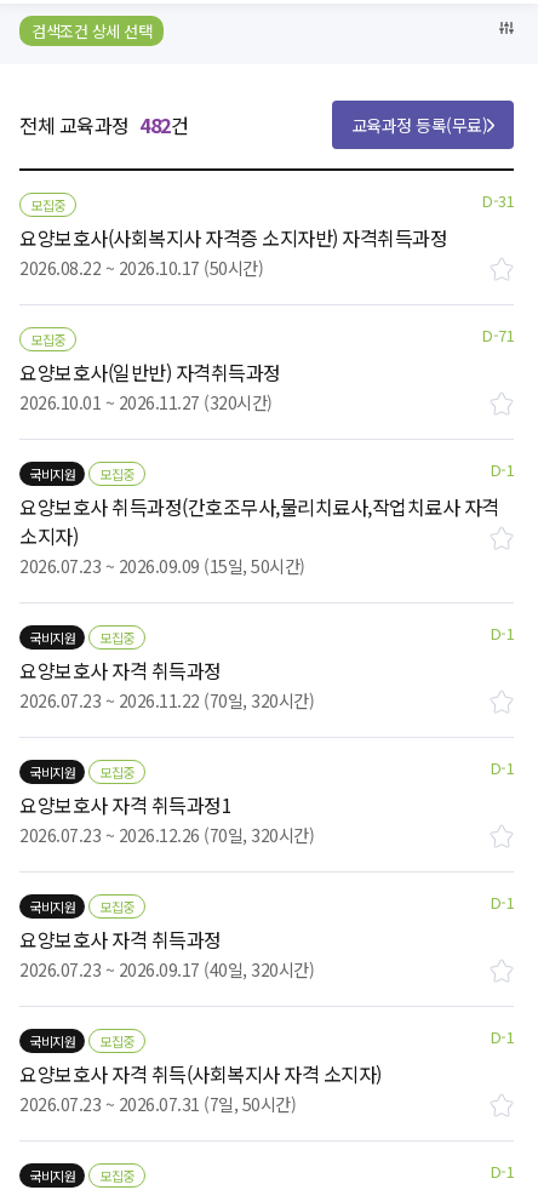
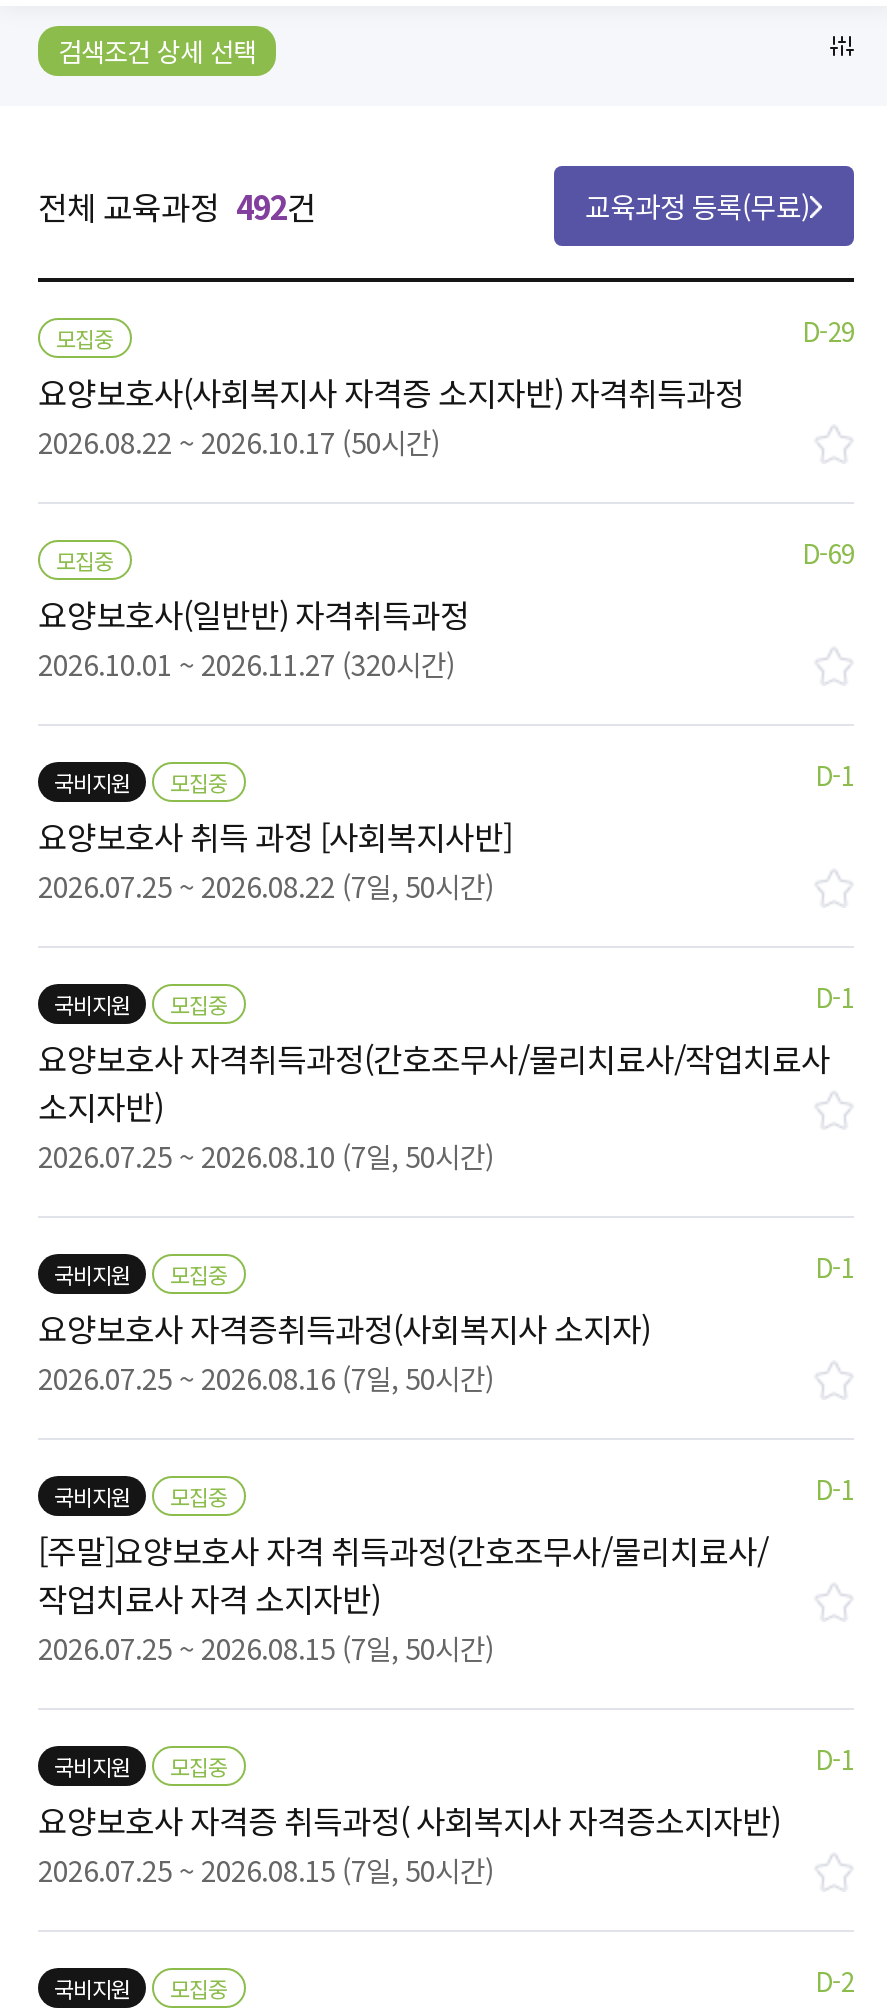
[19,110,188,139] 전체 교육과정 482건 -> [38,182,316,230] 전체 교육과정 492건
[482,189,514,212] D-31 -> [802,312,854,350] D-29
[482,324,514,347] D-71 -> [802,534,854,572] D-69
[19,492,499,578] 요양보호사 취득과정(간호조무사,물리치료사,작업치료사 자격 | 소지자) | 2026.07.23 ~ 2026.09.09 (15일, 50시간) -> [38,812,512,906] 요양보호사 취득 과정 [사회복지사반] | 2026.07.25 ~ 2026.08.22 (7일, 50시간)
moved [29,622,514,647] -> [54,978,854,1020]: 국비지원 | 모집중 | D-1
[19,656,314,713] 요양보호사 자격 취득과정 | 2026.07.23 ~ 2026.11.22 (70일, 320시간) -> [38,1034,830,1176] 요양보호사 자격취득과정(간호조무사/물리치료사/작업치료사 | 소지자반) | 2026.07.25 ~ 2026.08.10 (7일, 50시간)
[19,790,314,847] 요양보호사 자격 취득과정1 | 2026.07.23 ~ 2026.12.26 (70일, 320시간) -> [38,1304,650,1398] 요양보호사 자격증취득과정(사회복지사 소지자) | 2026.07.25 ~ 2026.08.16 (7일, 50시간)
[19,925,314,982] 요양보호사 자격 취득과정 | 2026.07.23 ~ 2026.09.17 (40일, 320시간) -> [38,1526,768,1668] [주말]요양보호사 자격 취득과정(간호조무사/물리치료사/ | 작업치료사 자격 소지자반) | 2026.07.25 ~ 2026.08.15 (7일, 50시간)
[19,1059,381,1088] 요양보호사 자격 취득(사회복지사 자격 소지자) -> [38,1796,780,1844] 요양보호사 자격증 취득과정( 사회복지사 자격증소지자반)
[19,1092,296,1116] 2026.07.23 ~ 2026.07.31 (7일, 50시간) -> [38,1850,494,1890] 2026.07.25 ~ 2026.08.15 (7일, 50시간)
[490,1160,514,1183] D-1 -> [815,1962,854,2000] D-2

